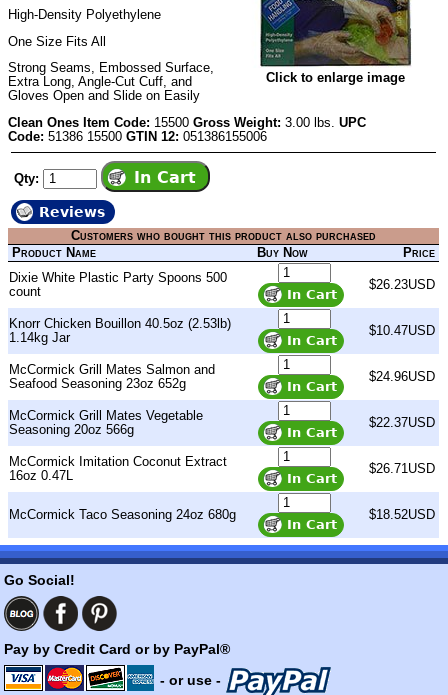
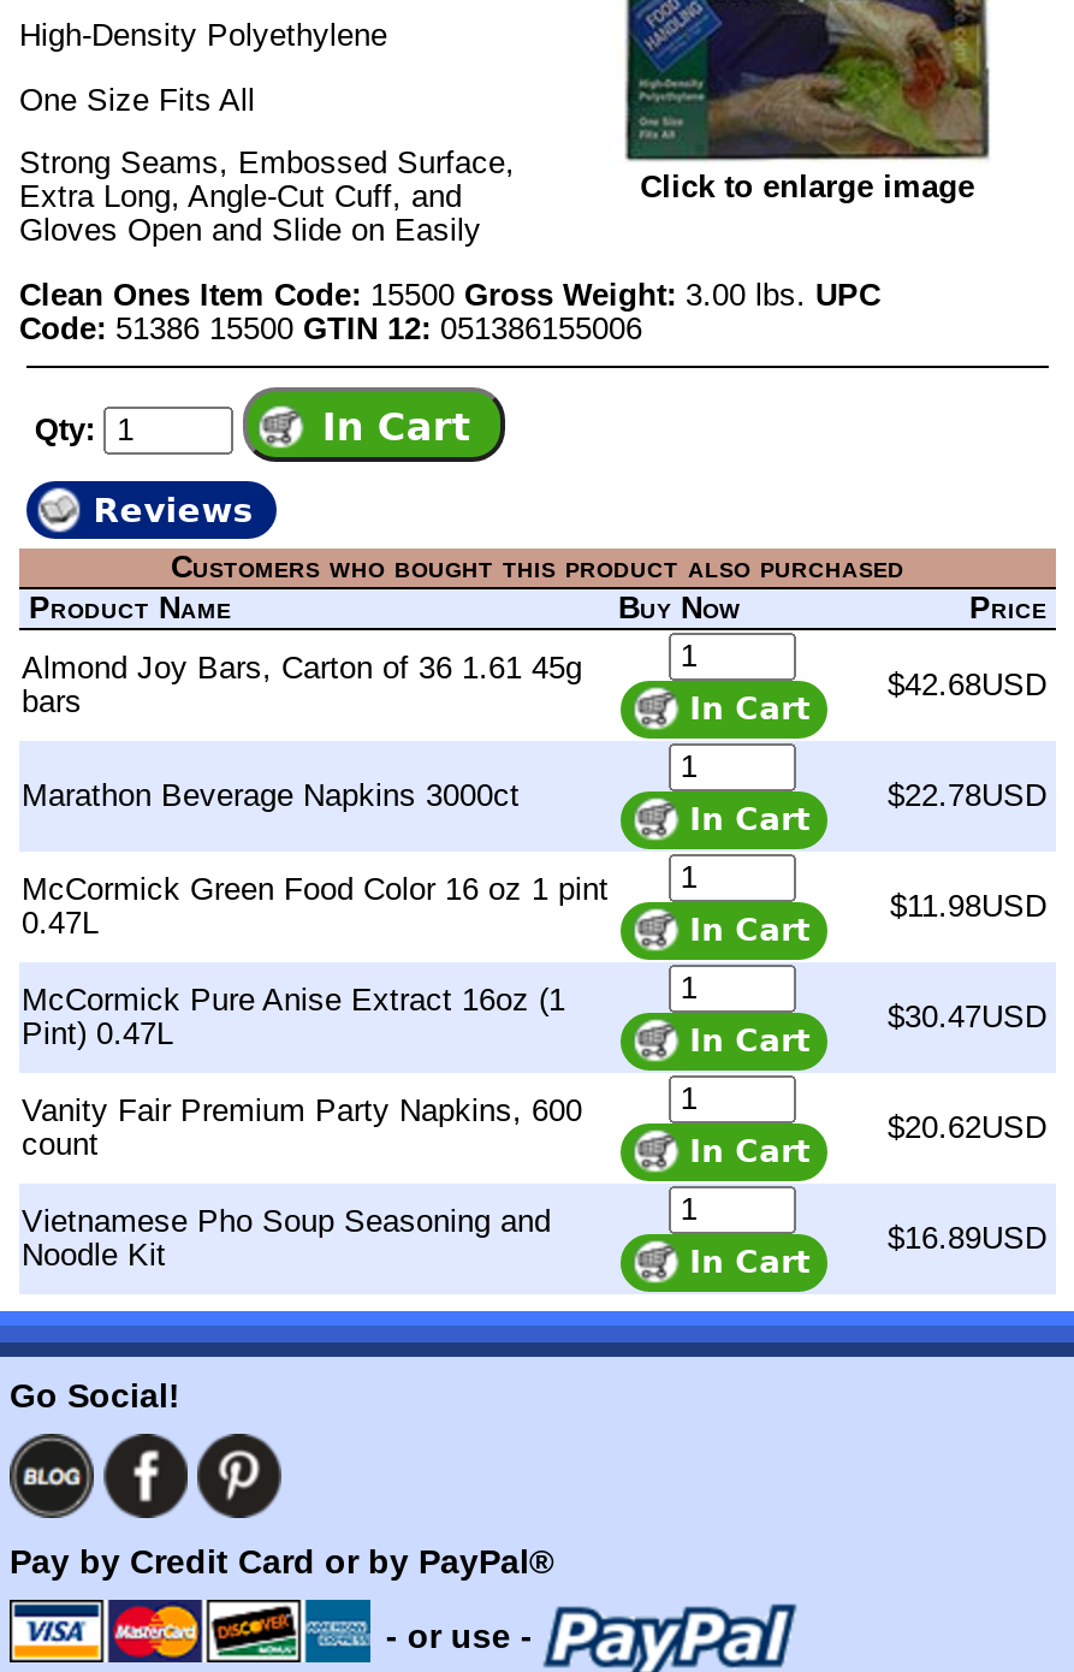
[9,270,227,285] Dixie White Plastic Party Spoons 500 -> [22,649,1046,1128] Almond Joy Bars, Carton of 36 1.61 45g | bars | $42.68USD | Marathon Beverage Napkins 3000ct | $22.78USD | McCormick Green Food Color 16 oz 1 pint | 0.47L | $11.98USD | McCormick Pure Anise Extract 16oz (1 | Pint) 0.47L | $30.47USD | Vanity Fair Premium Party Napkins, 600
[9,277,435,522] $26.23USD | Knorr Chicken Bouillon 40.5oz (2.53lb) | 1.14kg Jar | $10.47USD | McCormick Grill Mates Salmon and | Seafood Seasoning 23oz 652g | $24.96USD | McCormick Grill Mates Vegetable | Seasoning 20oz 566g | $22.37USD | McCormick Imitation Coconut Extract | 16oz 0.47L | $26.71USD | McCormick Taco Seasoning 24oz 680g | $18.52USD -> [22,1108,1046,1272] $20.62USD | Vietnamese Pho Soup Seasoning and | Noodle Kit | $16.89USD
moved [9,284,41,299] -> [22,1125,99,1161]: count

